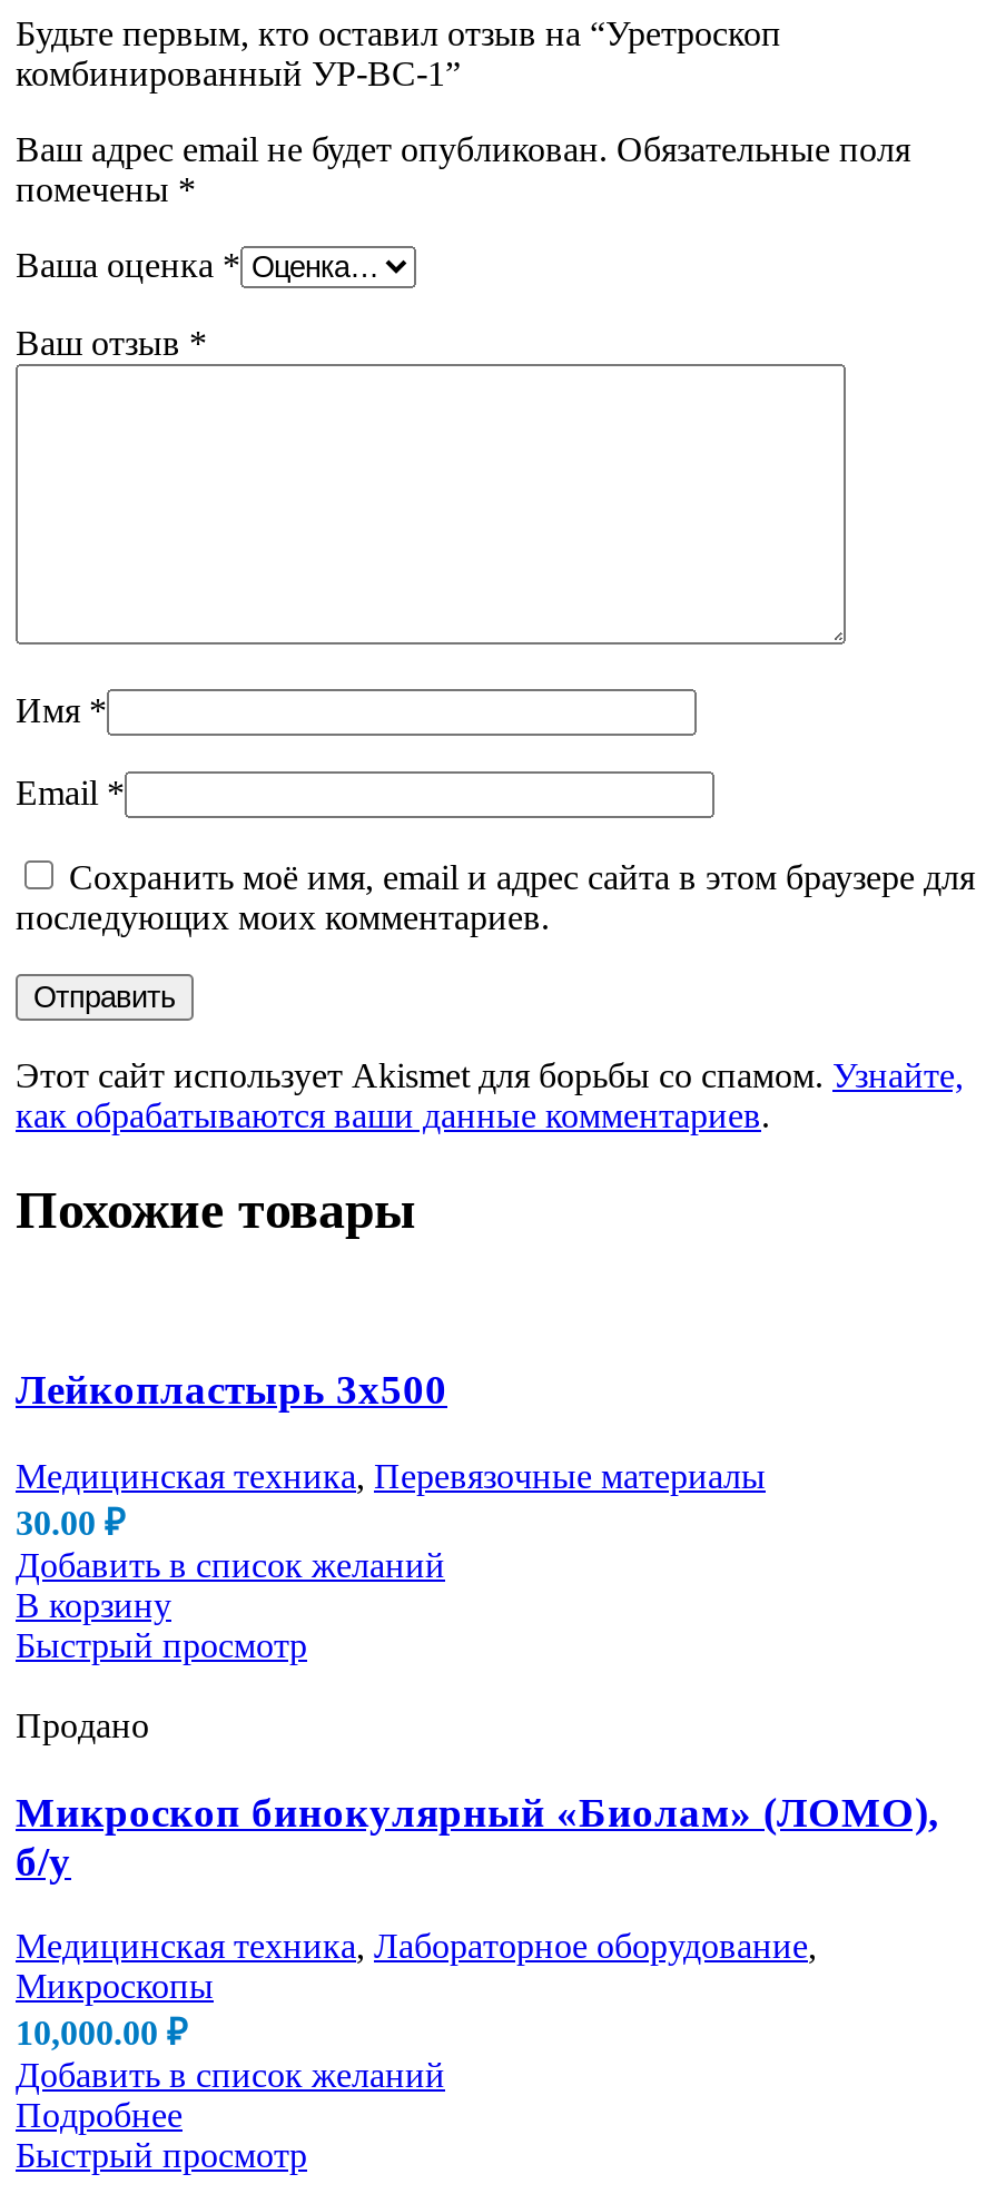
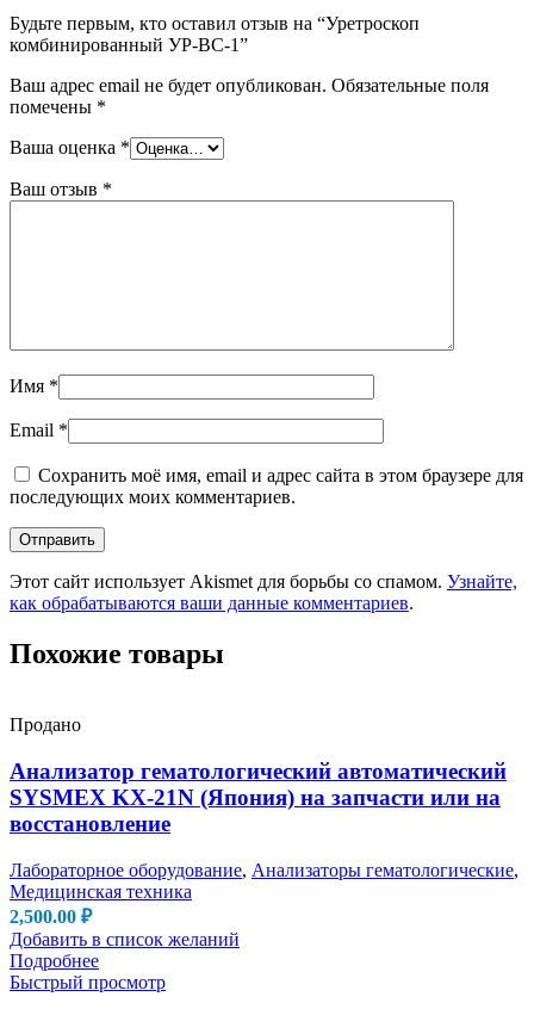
[16,1366,766,1664] Лейкопластырь 3х500 | Медицинская техника, Перевязочные материалы | 30.00 ₽ | Добавить в список желаний | В корзину | Быстрый просмотр -> none
moved [16,1706,149,1744] -> [10,715,81,735]: Продано
[16,1788,939,1884] Микроскоп бинокулярный «Биолам» (ЛОМО), | б/у -> [10,759,507,836] Анализатор гематологический автоматический | SYSMEX KX-21N (Япония) на запчасти или на | восстановление
[16,1928,817,2052] Медицинская техника, Лабораторное оборудование, | Микроскопы | 10,000.00 ₽ -> [10,860,519,927] Лабораторное оборудование, Анализаторы гематологические, | Медицинская техника | 2,500.00 ₽

